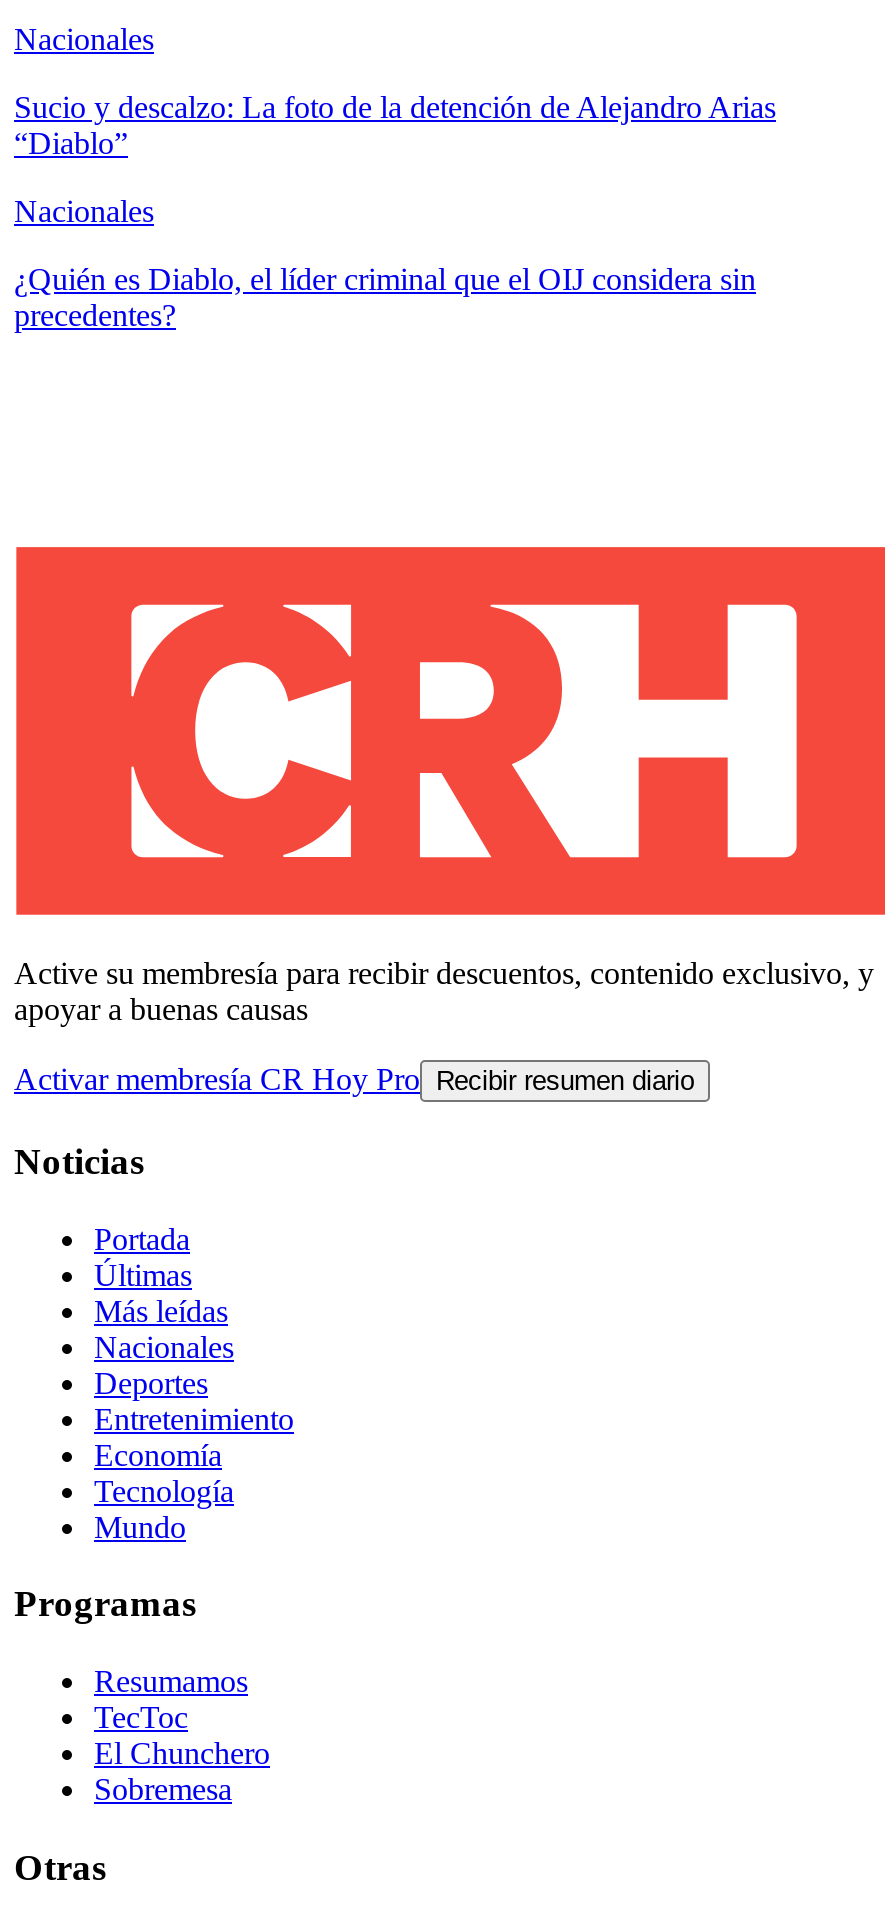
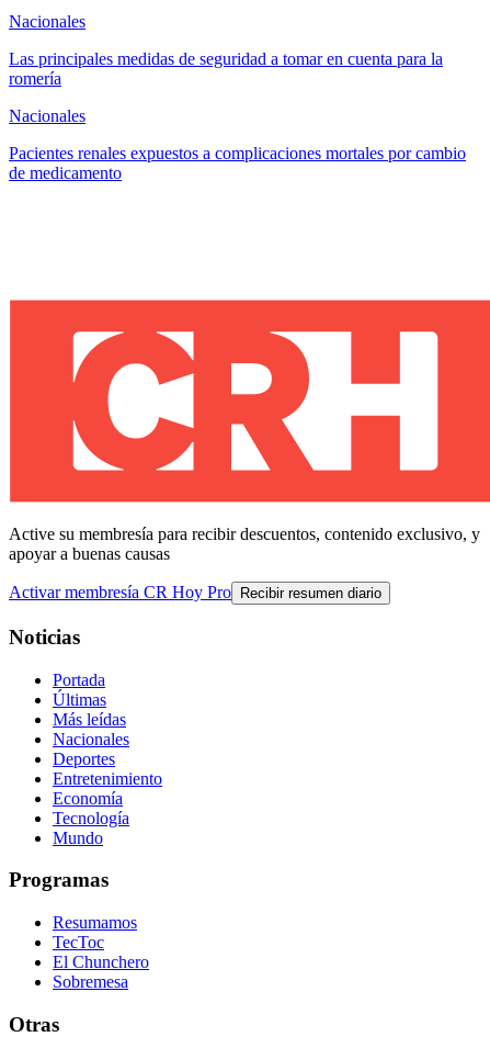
[14,90,776,160] Sucio y descalzo: La foto de la detención de Alejandro Arias | “Diablo” -> [9,49,443,88] Las principales medidas de seguridad a tomar en cuenta para la | romería
[14,262,756,332] ¿Quién es Diablo, el líder criminal que el OIJ considera sin | precedentes? -> [9,144,466,182] Pacientes renales expuestos a complicaciones mortales por cambio | de medicamento

